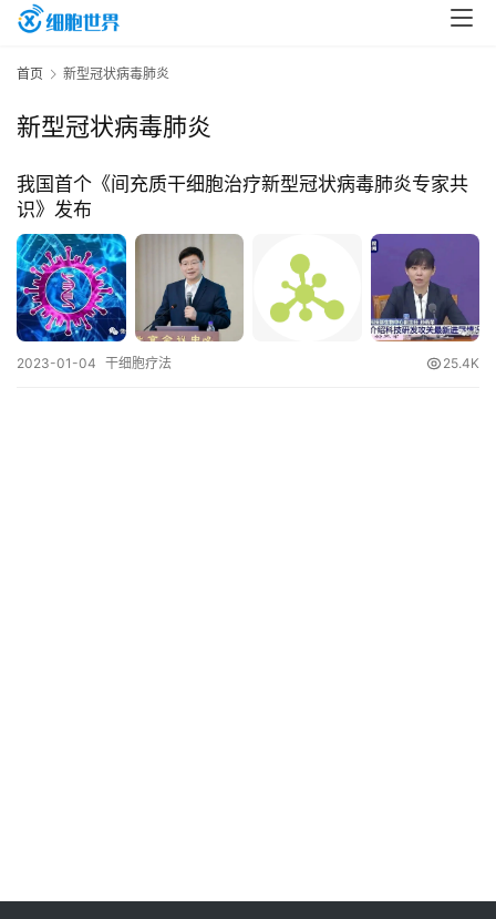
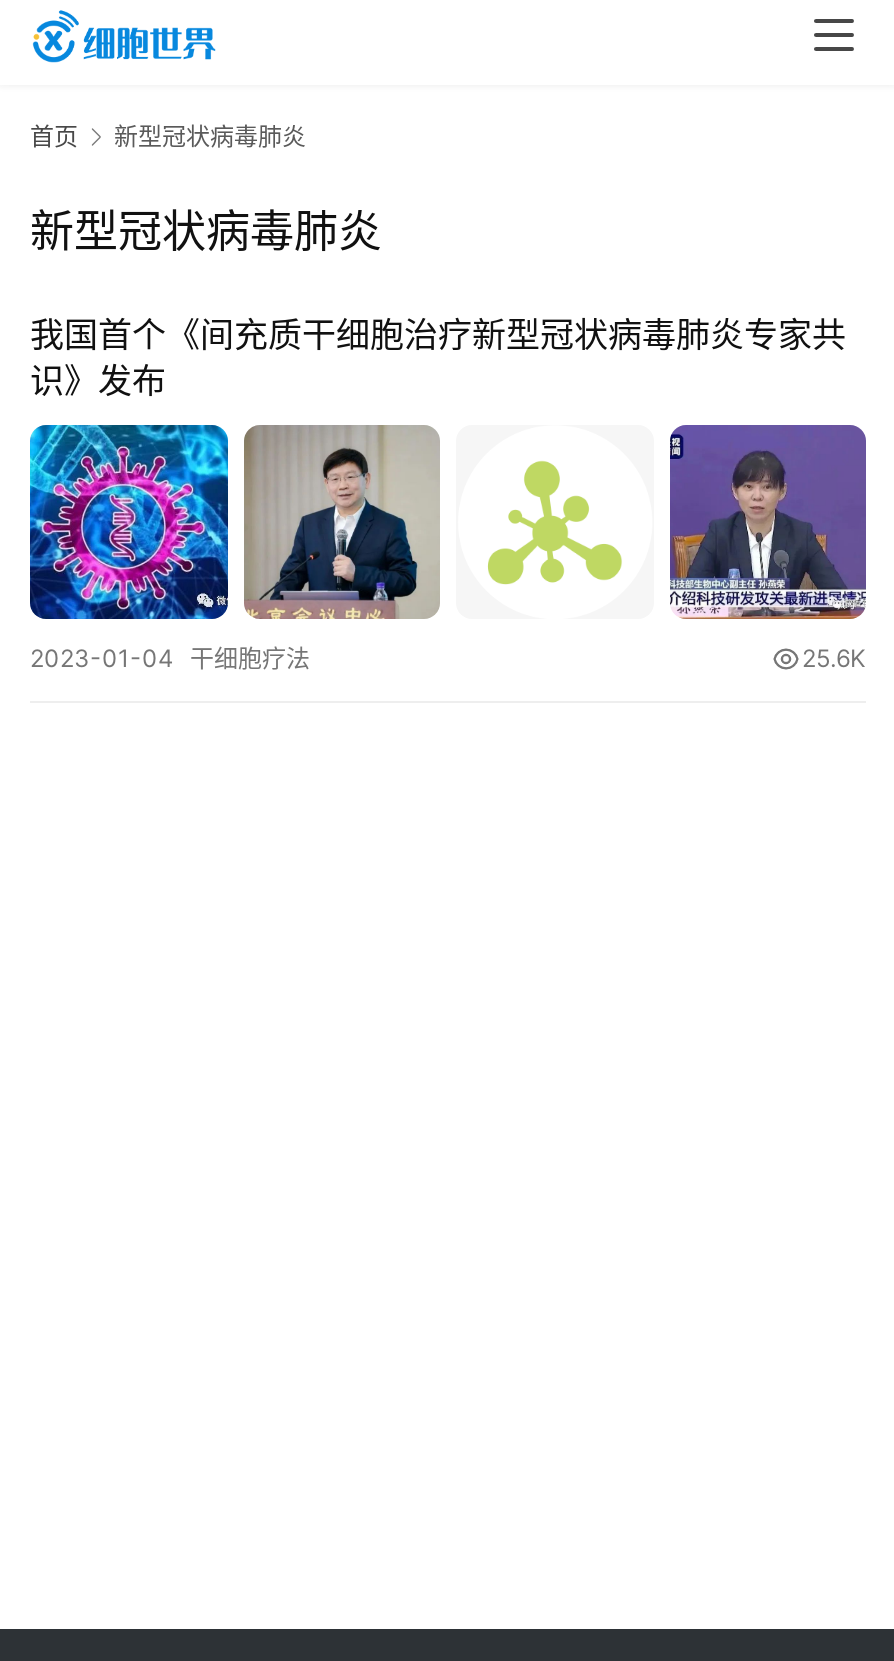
[443,355,479,371] 25.4K -> [802,643,866,673] 25.6K

